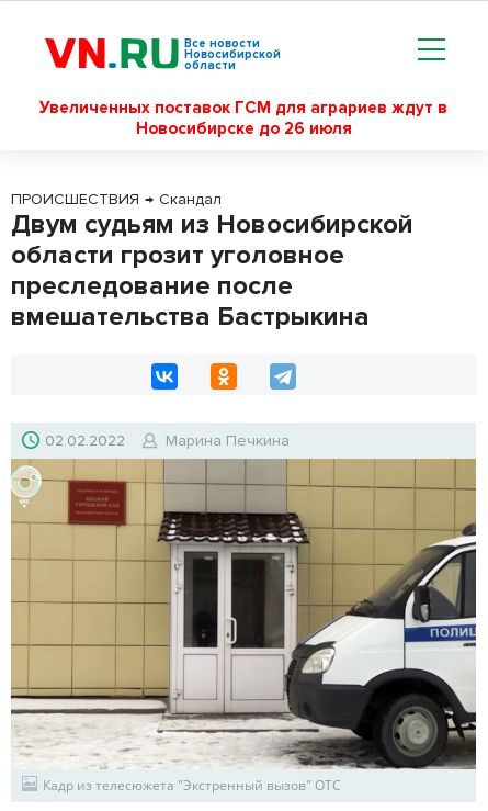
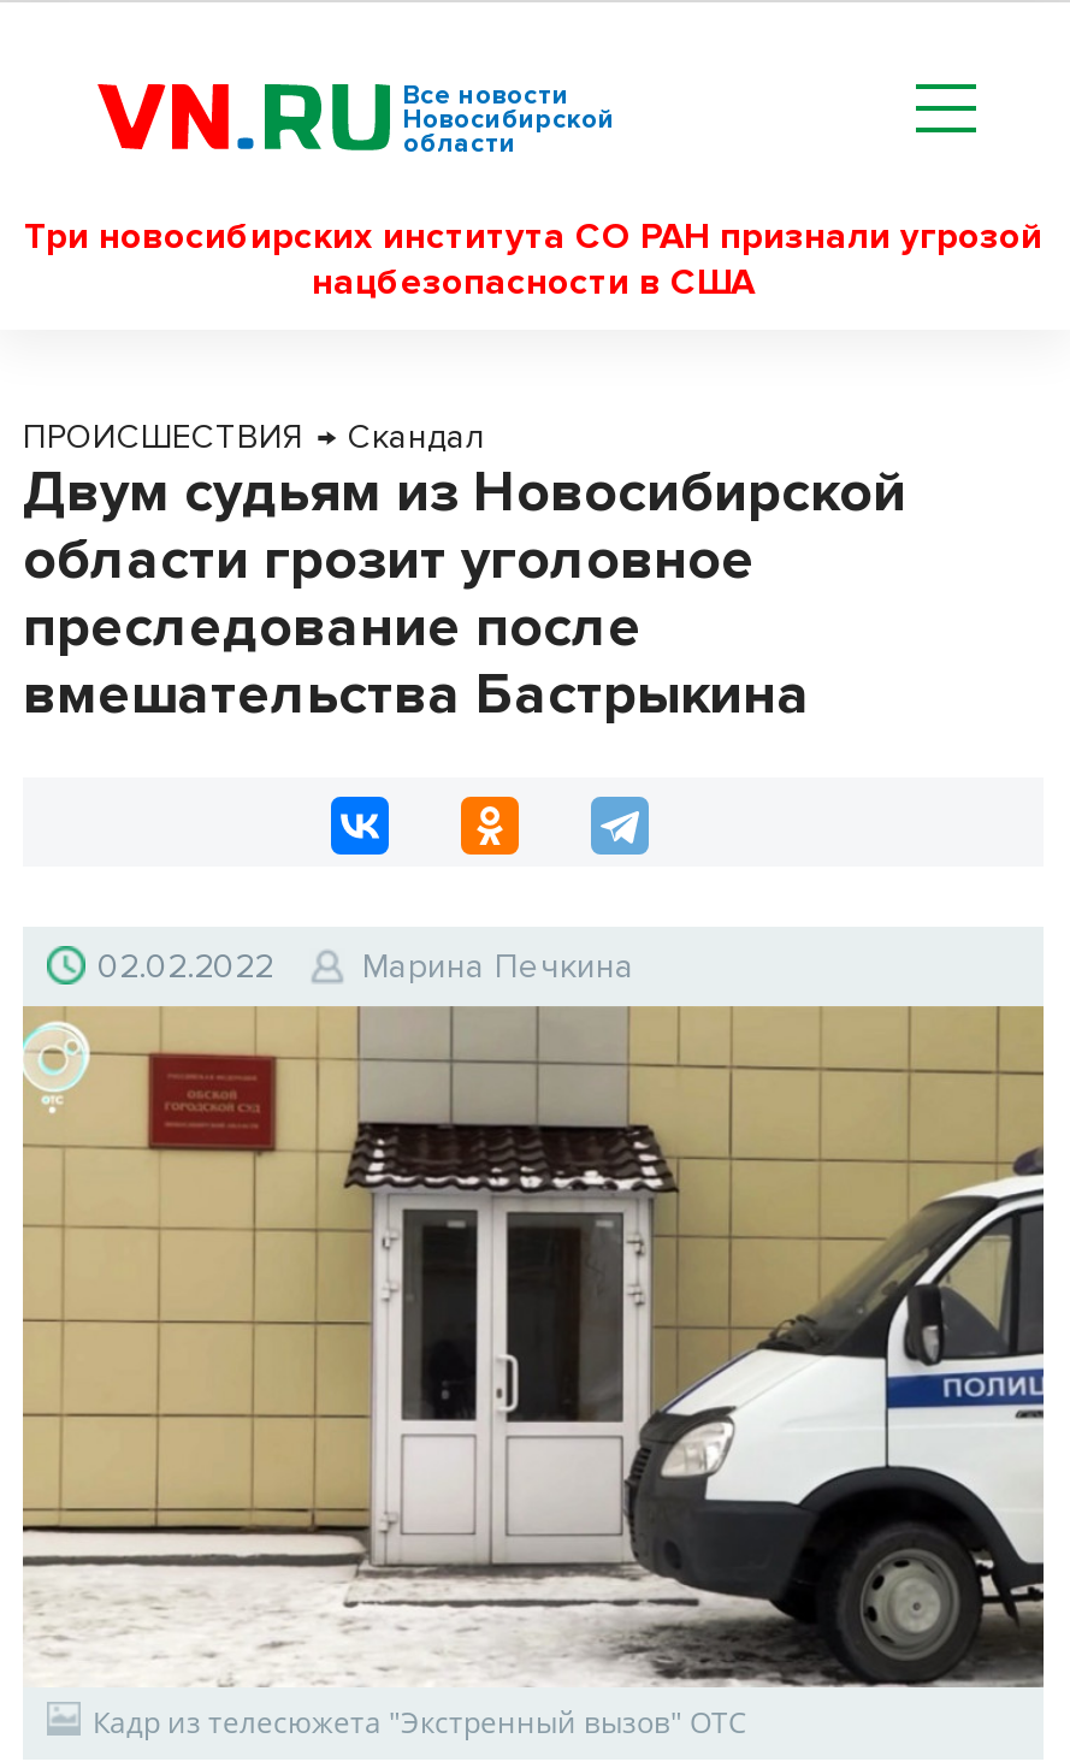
[39,98,447,138] Увеличенных поставок ГСМ для аграриев ждут в | Новосибирске до 26 июля -> [24,214,1042,303] Три новосибирских института СО РАН признали угрозой | нацбезопасности в США

